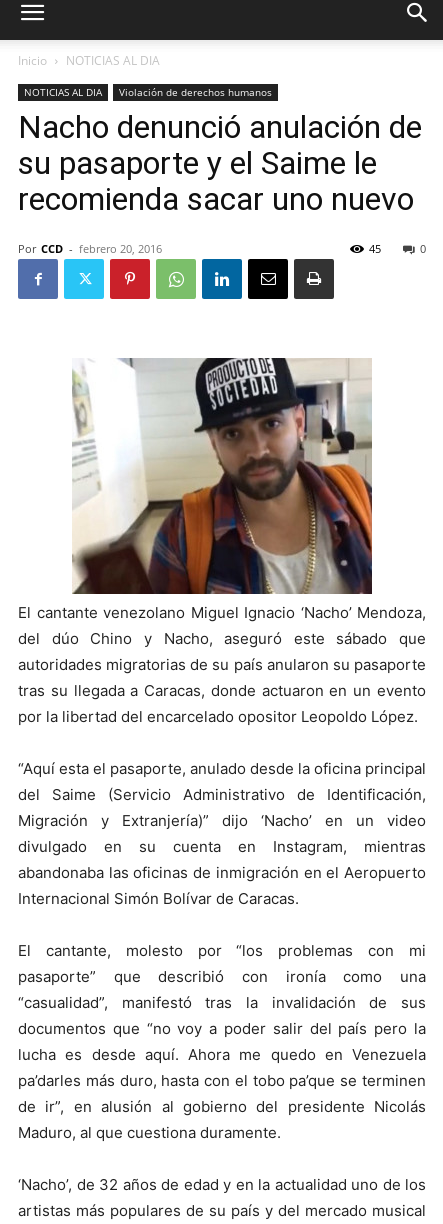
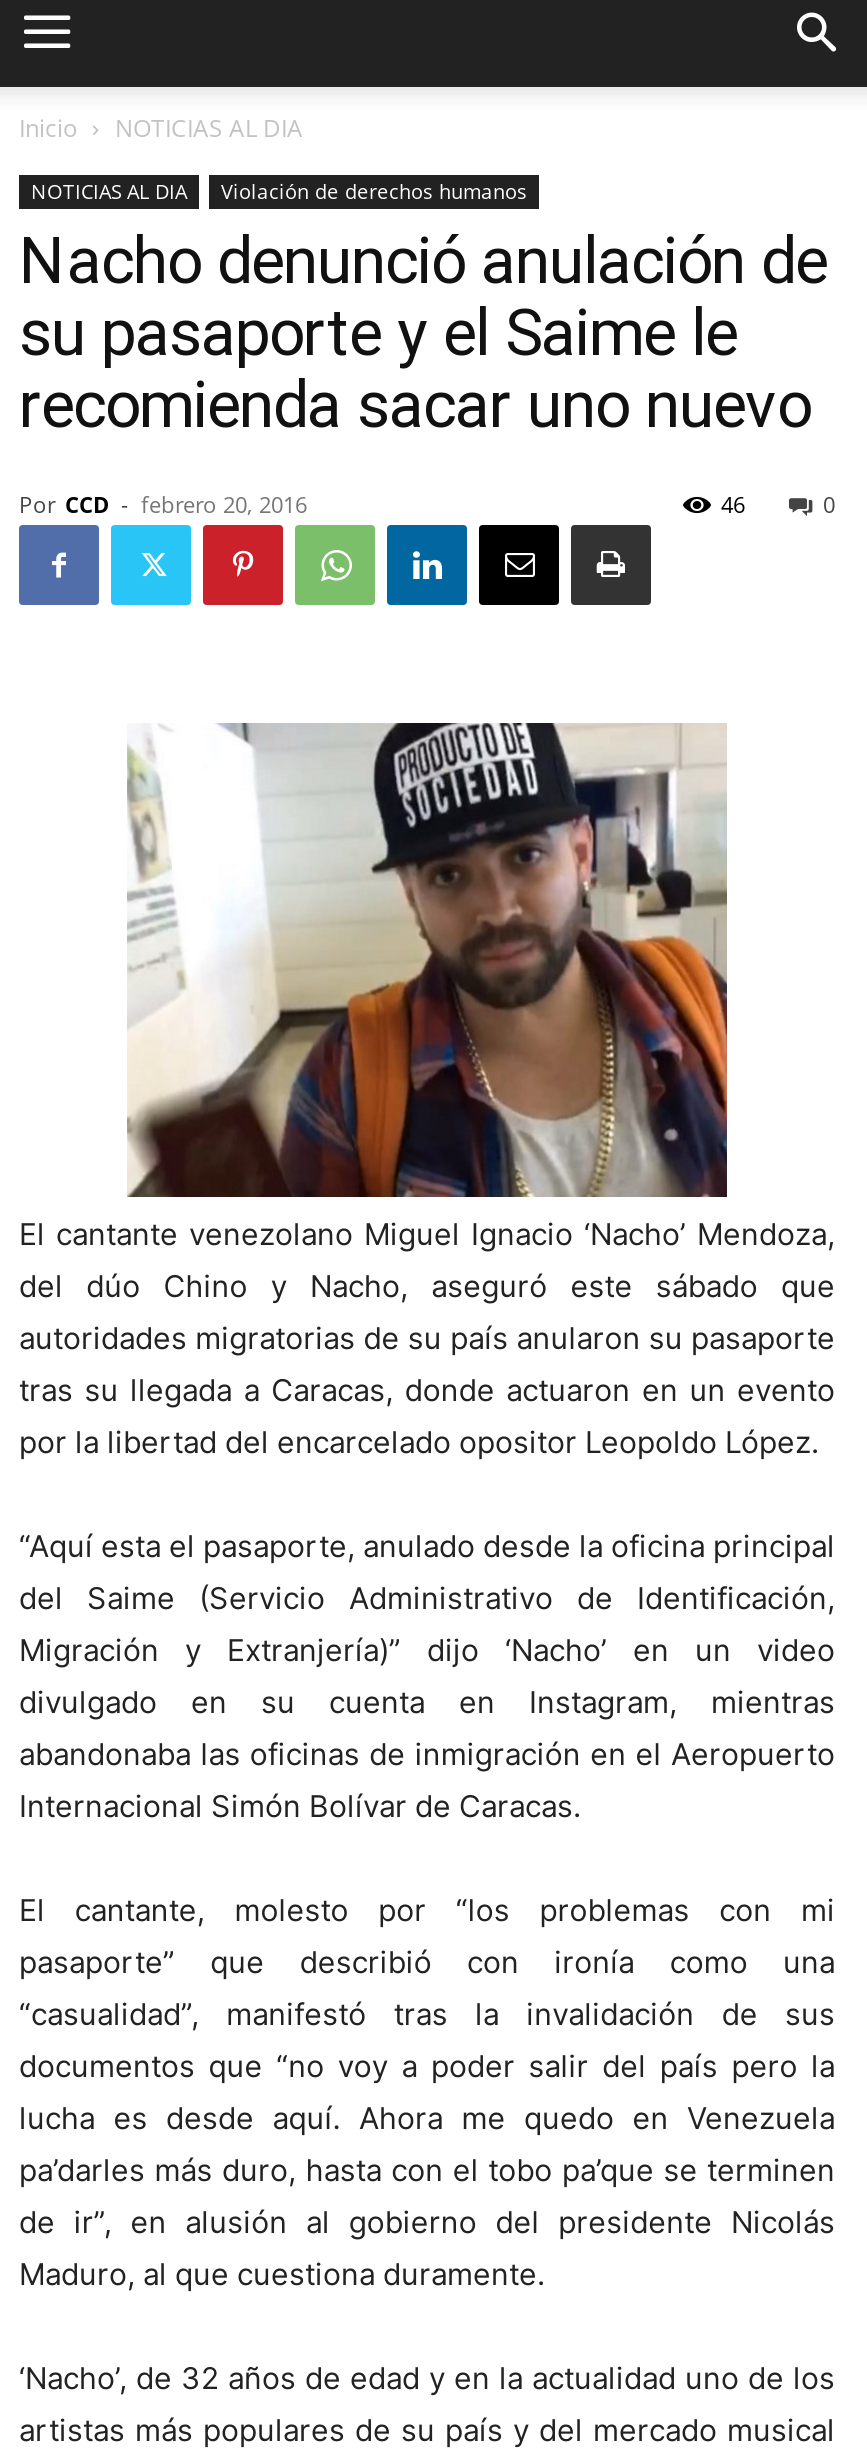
[369,241,381,256] 45 -> [721,490,745,520] 46

